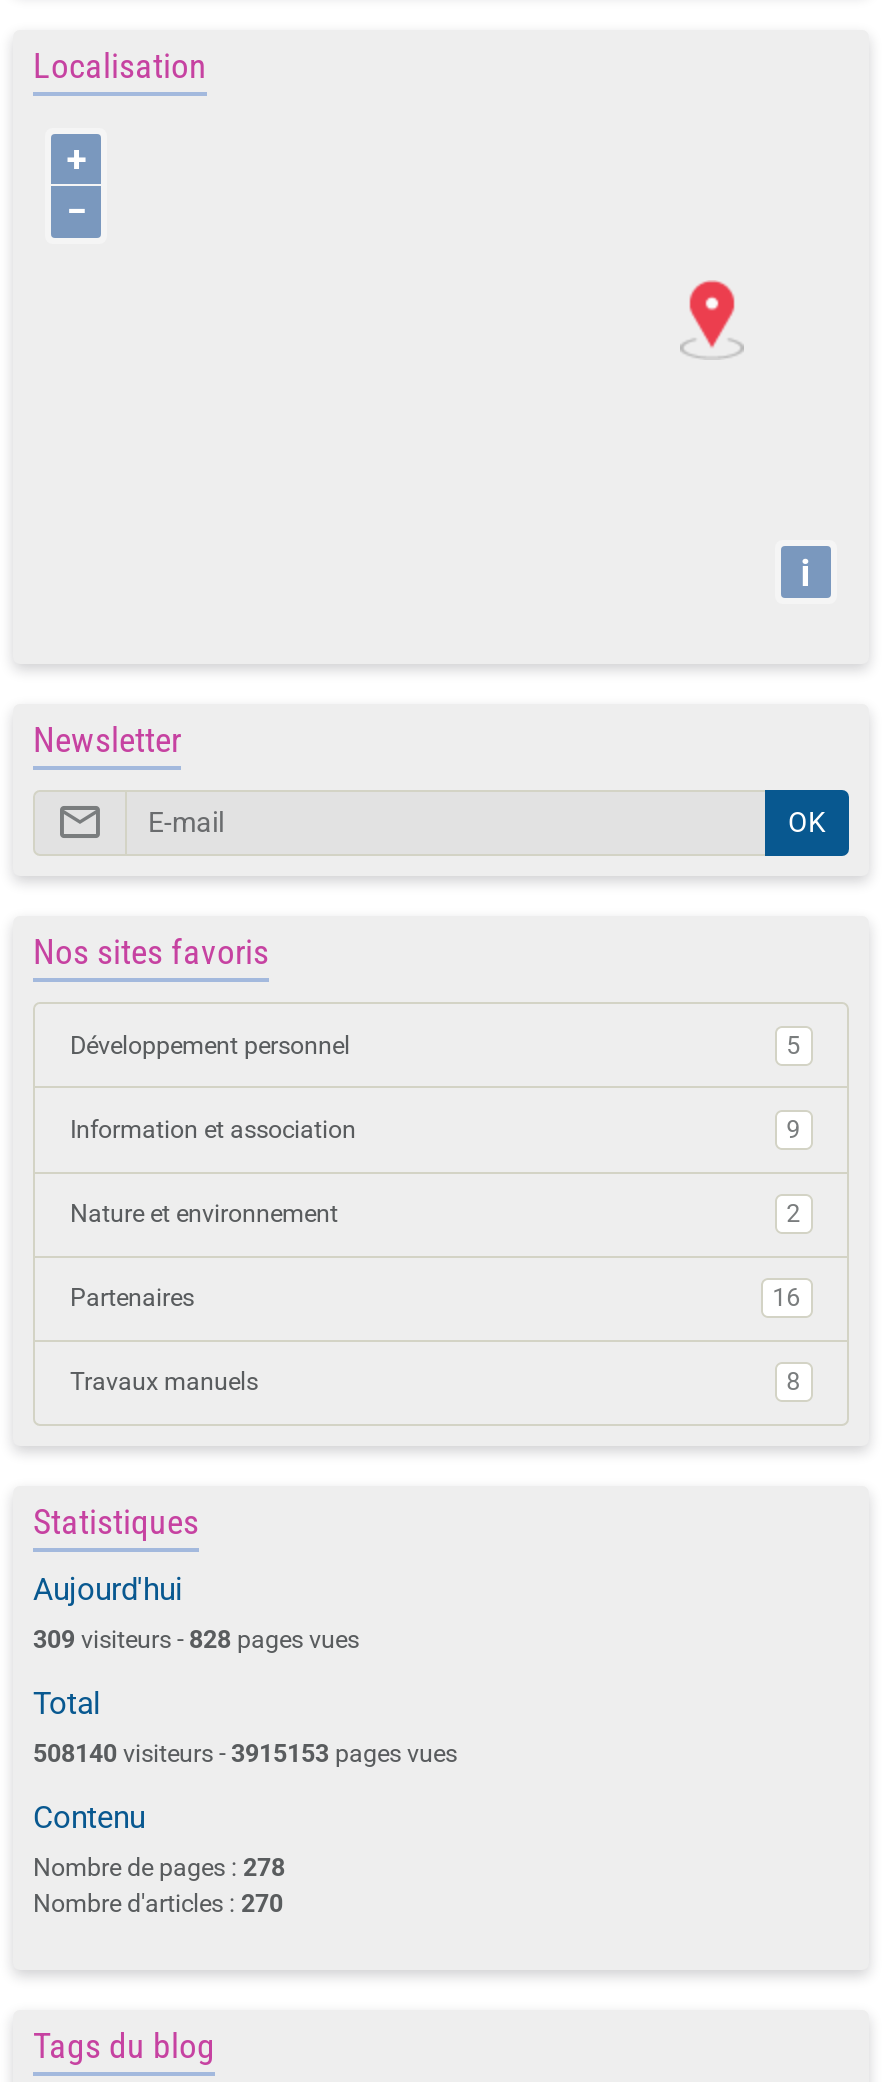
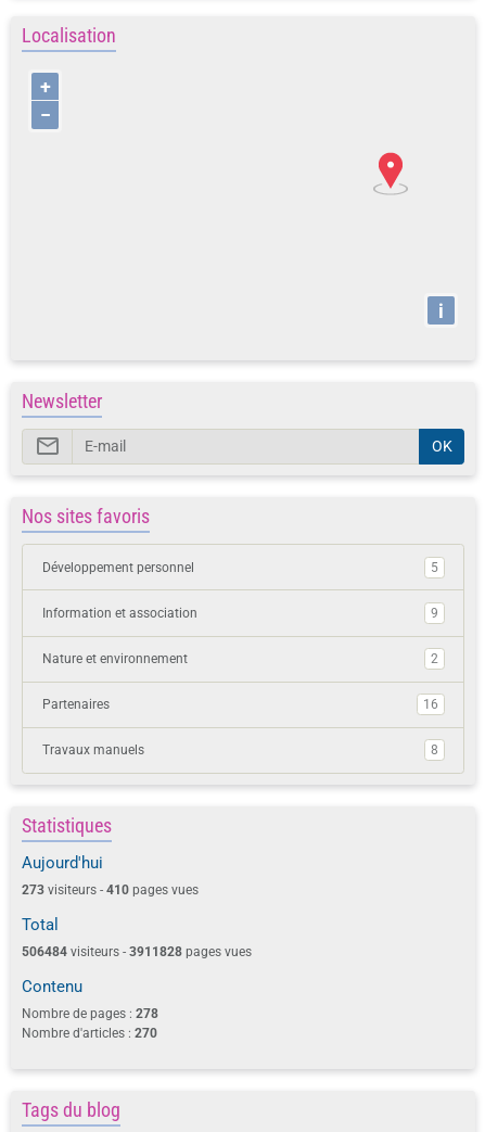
[33,1626,359,1654] 309 visiteurs - 828 pages vues -> [22,882,199,898] 273 visiteurs - 410 pages vues
[33,1740,457,1768] 508140 visiteurs - 3915153 pages vues -> [22,944,252,959] 506484 visiteurs - 3911828 pages vues

